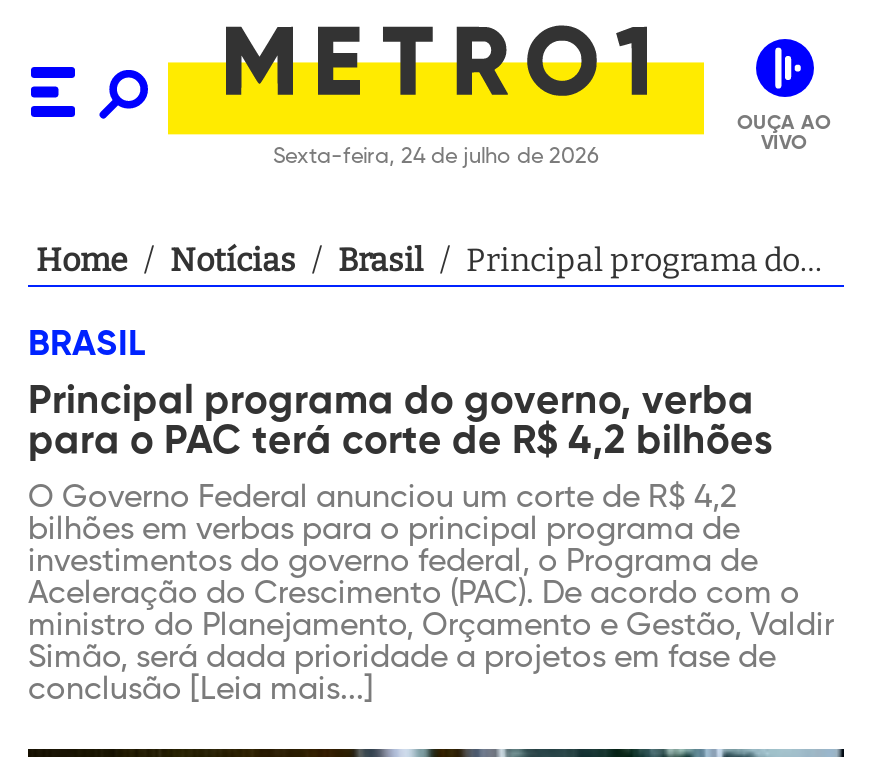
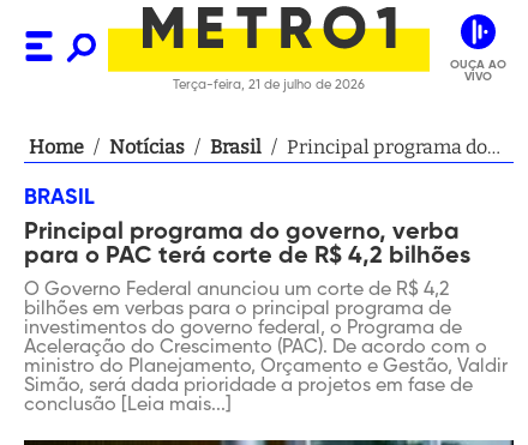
[273,145,599,167] Sexta-feira, 24 de julho de 2026 -> [173,78,365,91] Terça-feira, 21 de julho de 2026

